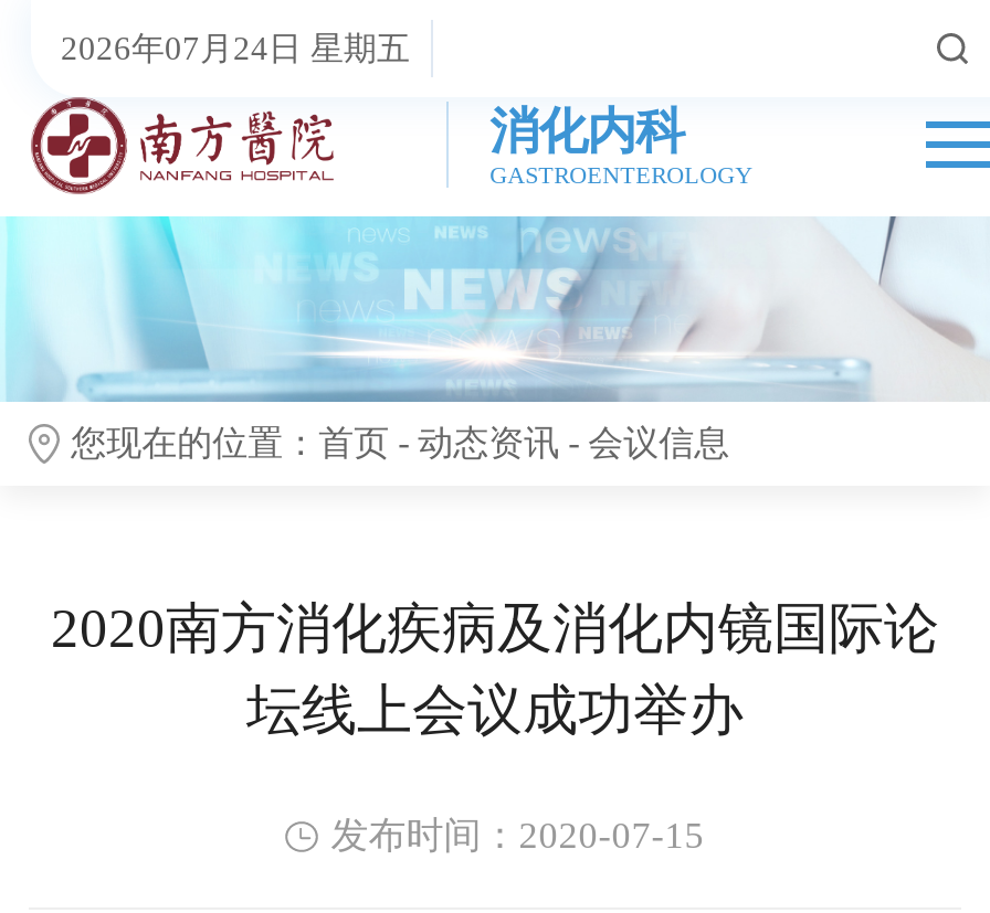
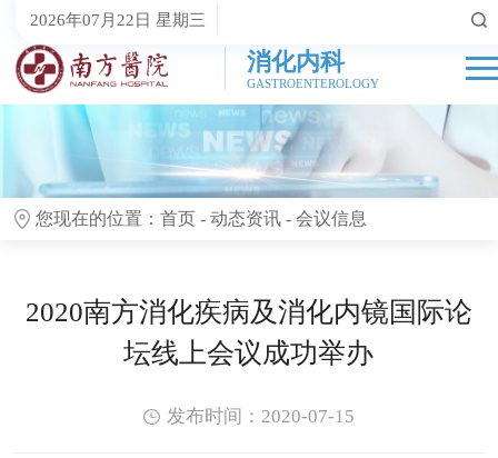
[61,31,410,66] 2026年07月24日 星期五 -> [31,11,206,29] 2026年07月22日 星期三

